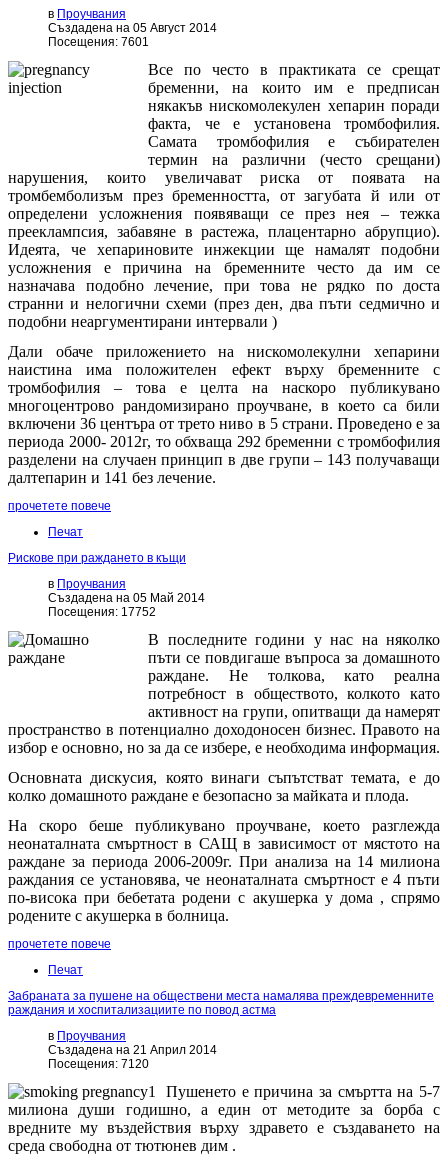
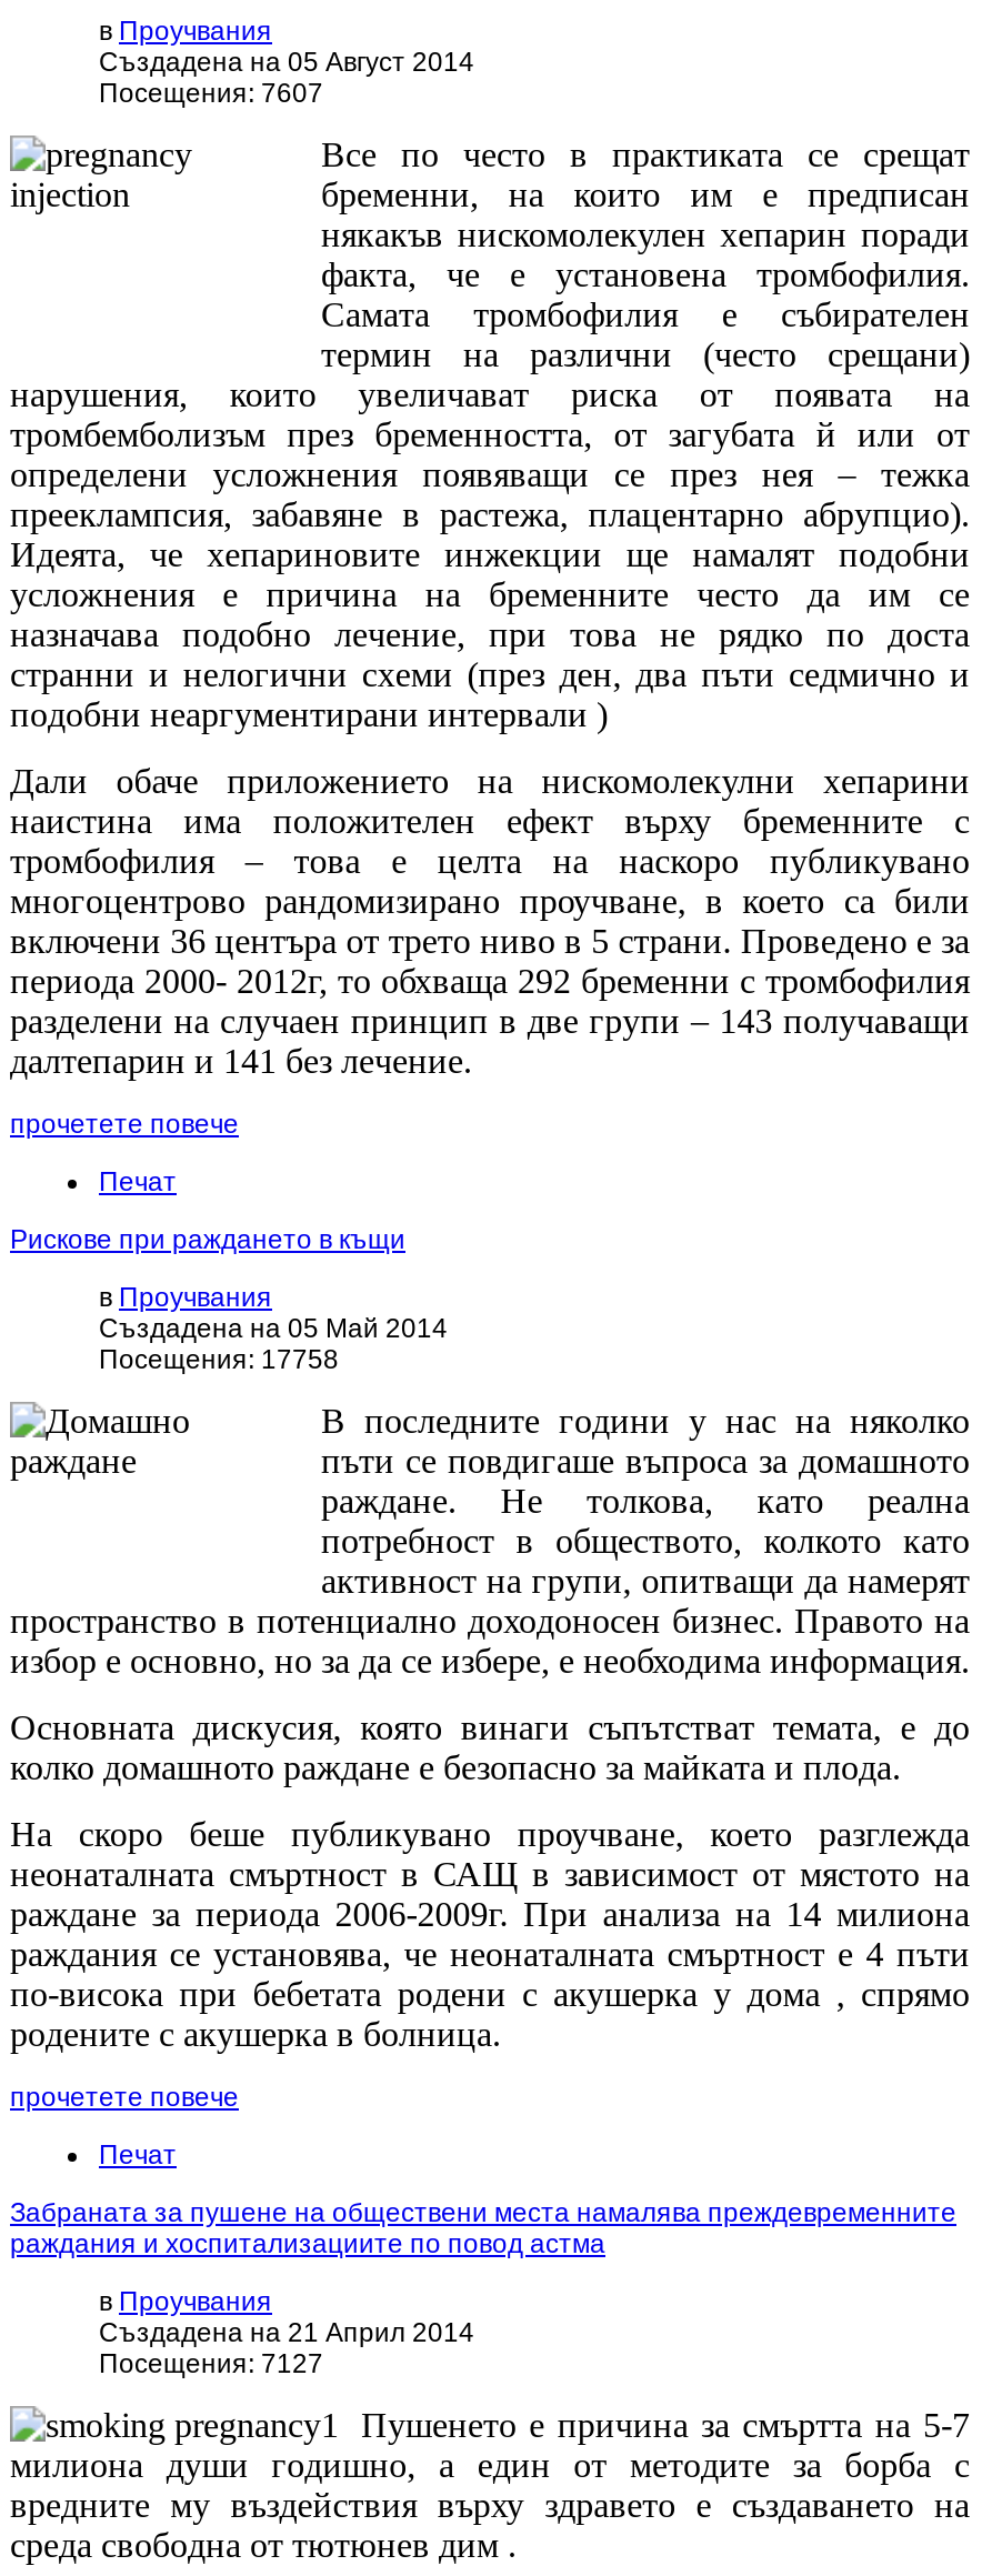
[48,35,149,49] Посещения: 7601 -> [99,78,323,109] Посещения: 7607
[48,605,156,619] Посещения: 17752 -> [99,1345,339,1376] Посещения: 17758
[48,1057,149,1071] Посещения: 7120 -> [99,2349,323,2380] Посещения: 7127

